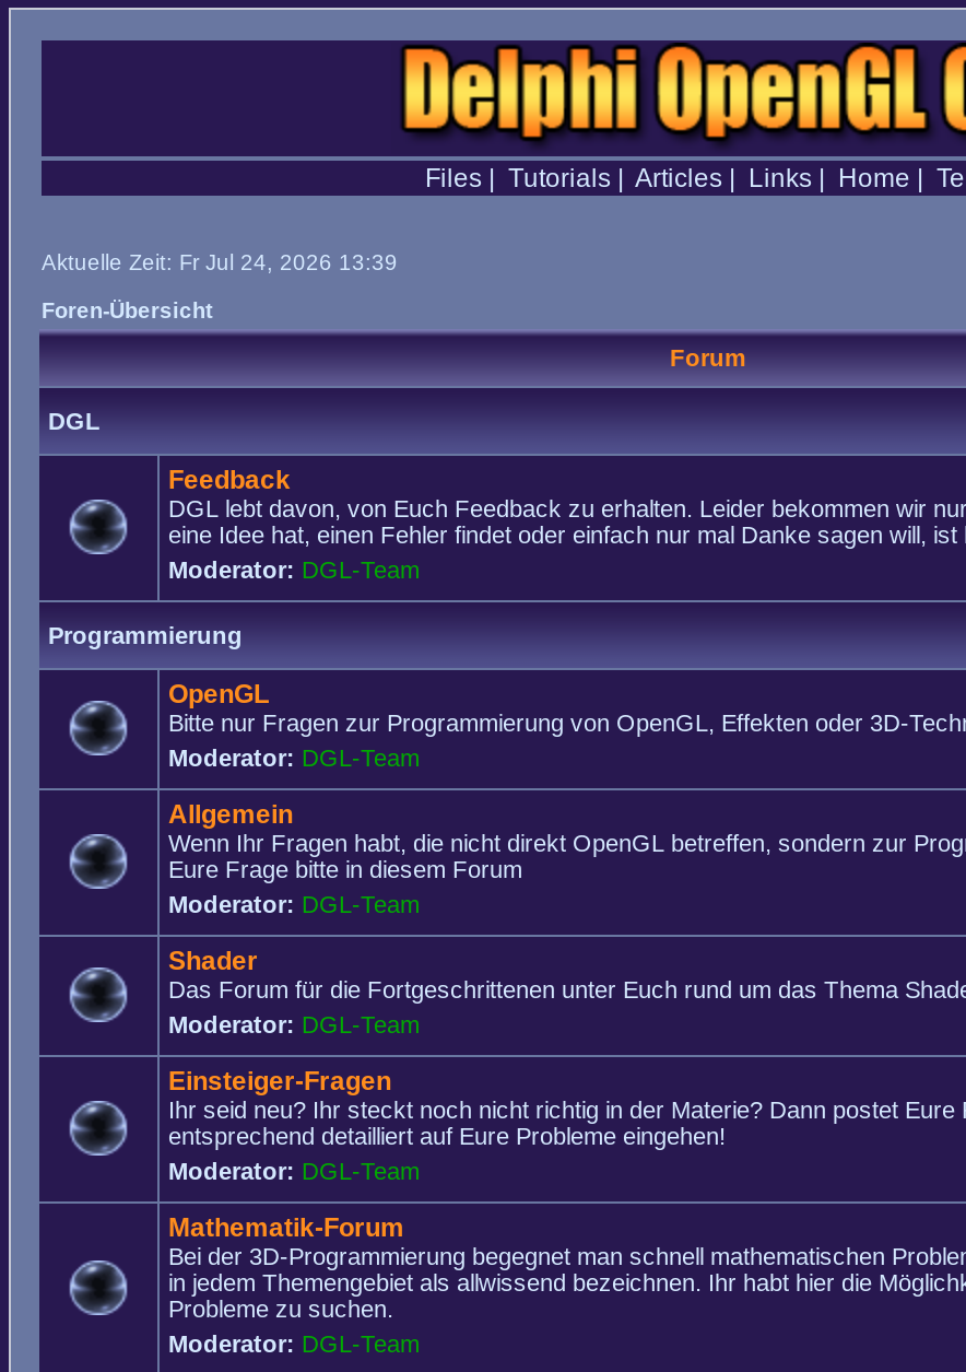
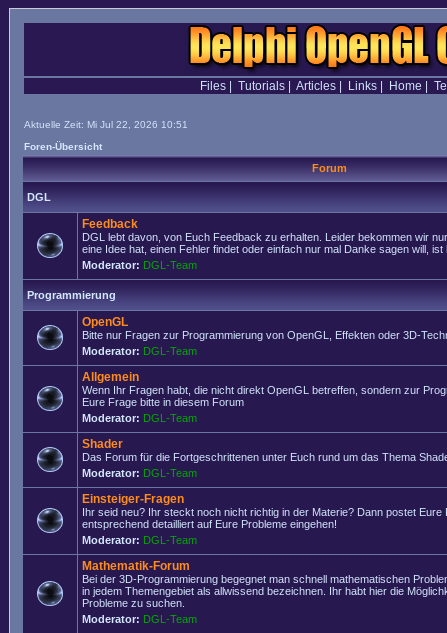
[42,250,398,274] Aktuelle Zeit: Fr Jul 24, 2026 13:39 -> [24,119,188,130] Aktuelle Zeit: Mi Jul 22, 2026 10:51

